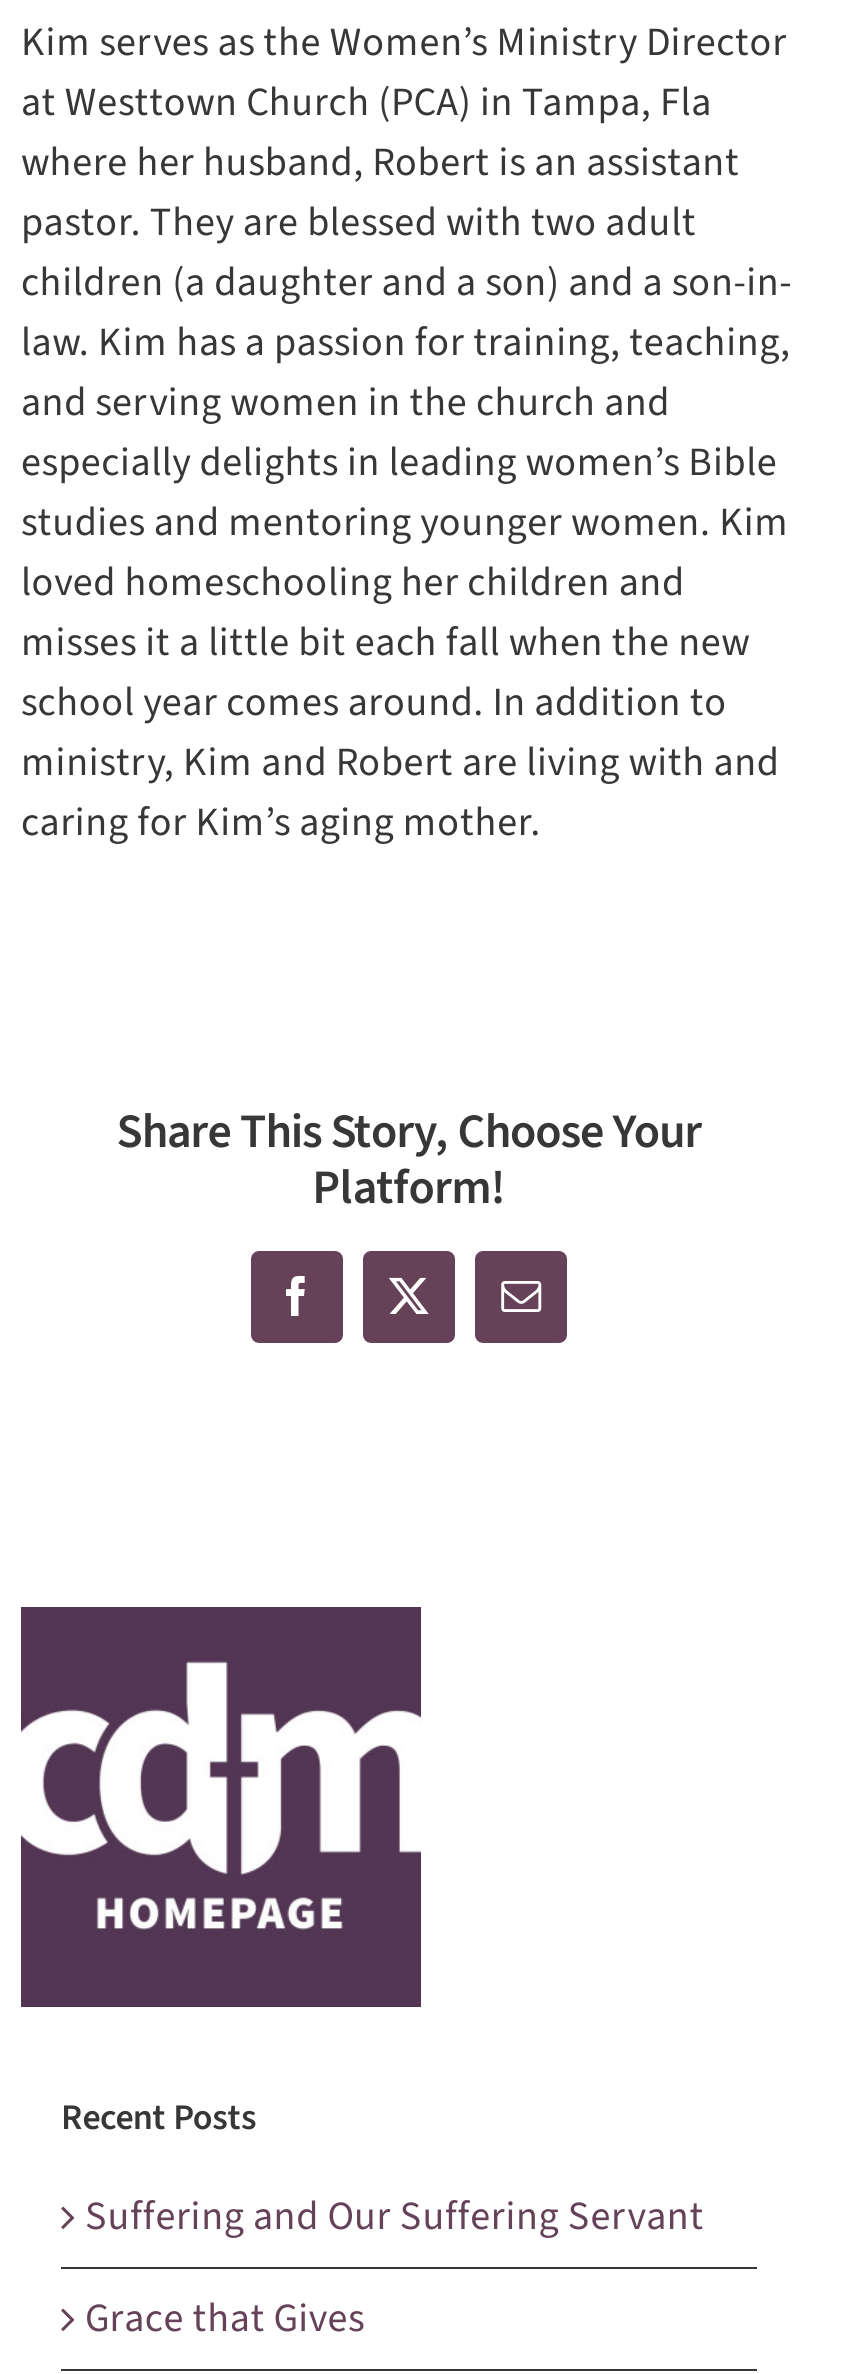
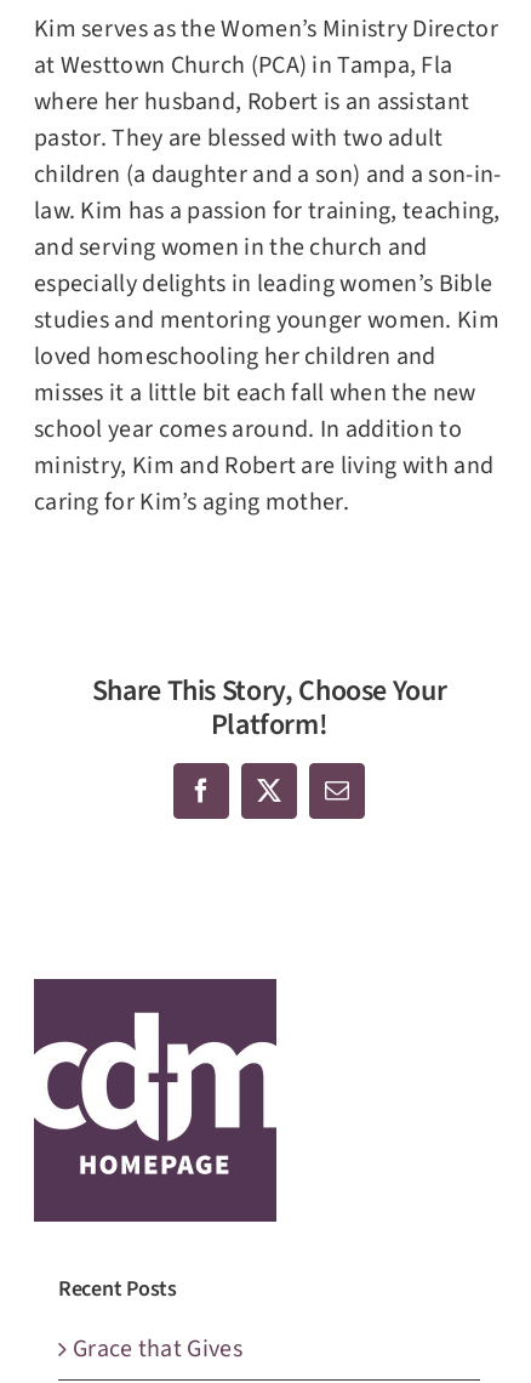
[85,2189,704,2245] Suffering and Our Suffering Servant -> none

